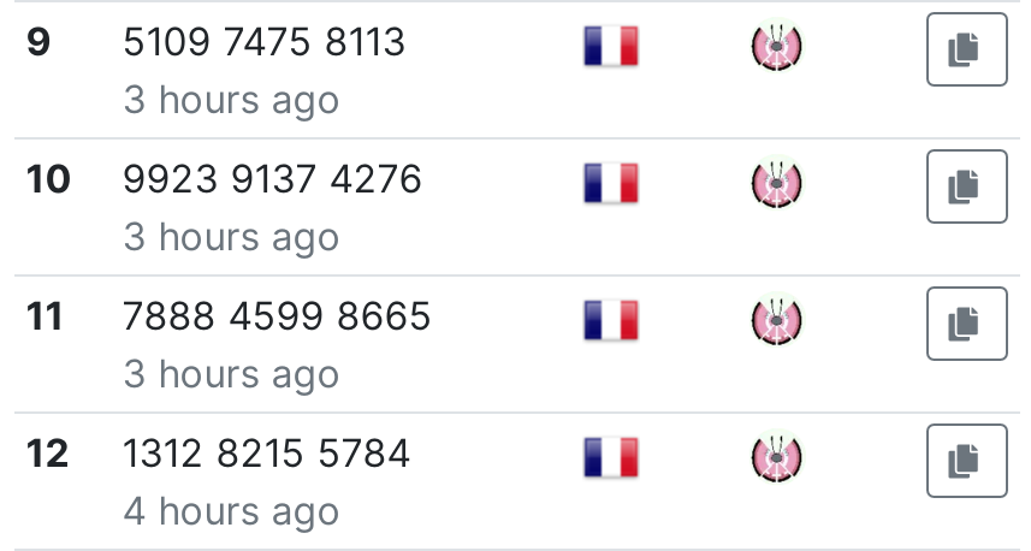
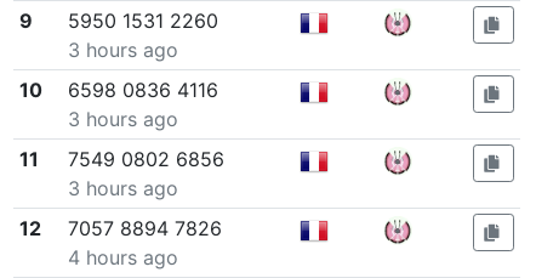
[26,17,406,65] 9 5109 7475 8113 -> [19,8,218,33] 9 5950 1531 2260
[26,154,423,202] 10 9923 9137 4276 -> [19,78,218,102] 10 6598 0836 4116
[26,291,433,339] 11 7888 4599 8665 -> [19,147,224,171] 11 7549 0802 6856
[26,428,411,476] 12 1312 8215 5784 -> [19,216,222,240] 12 7057 8894 7826

